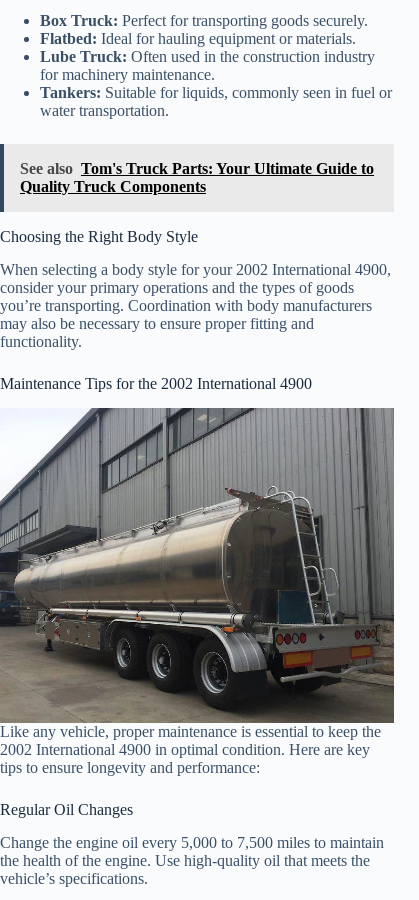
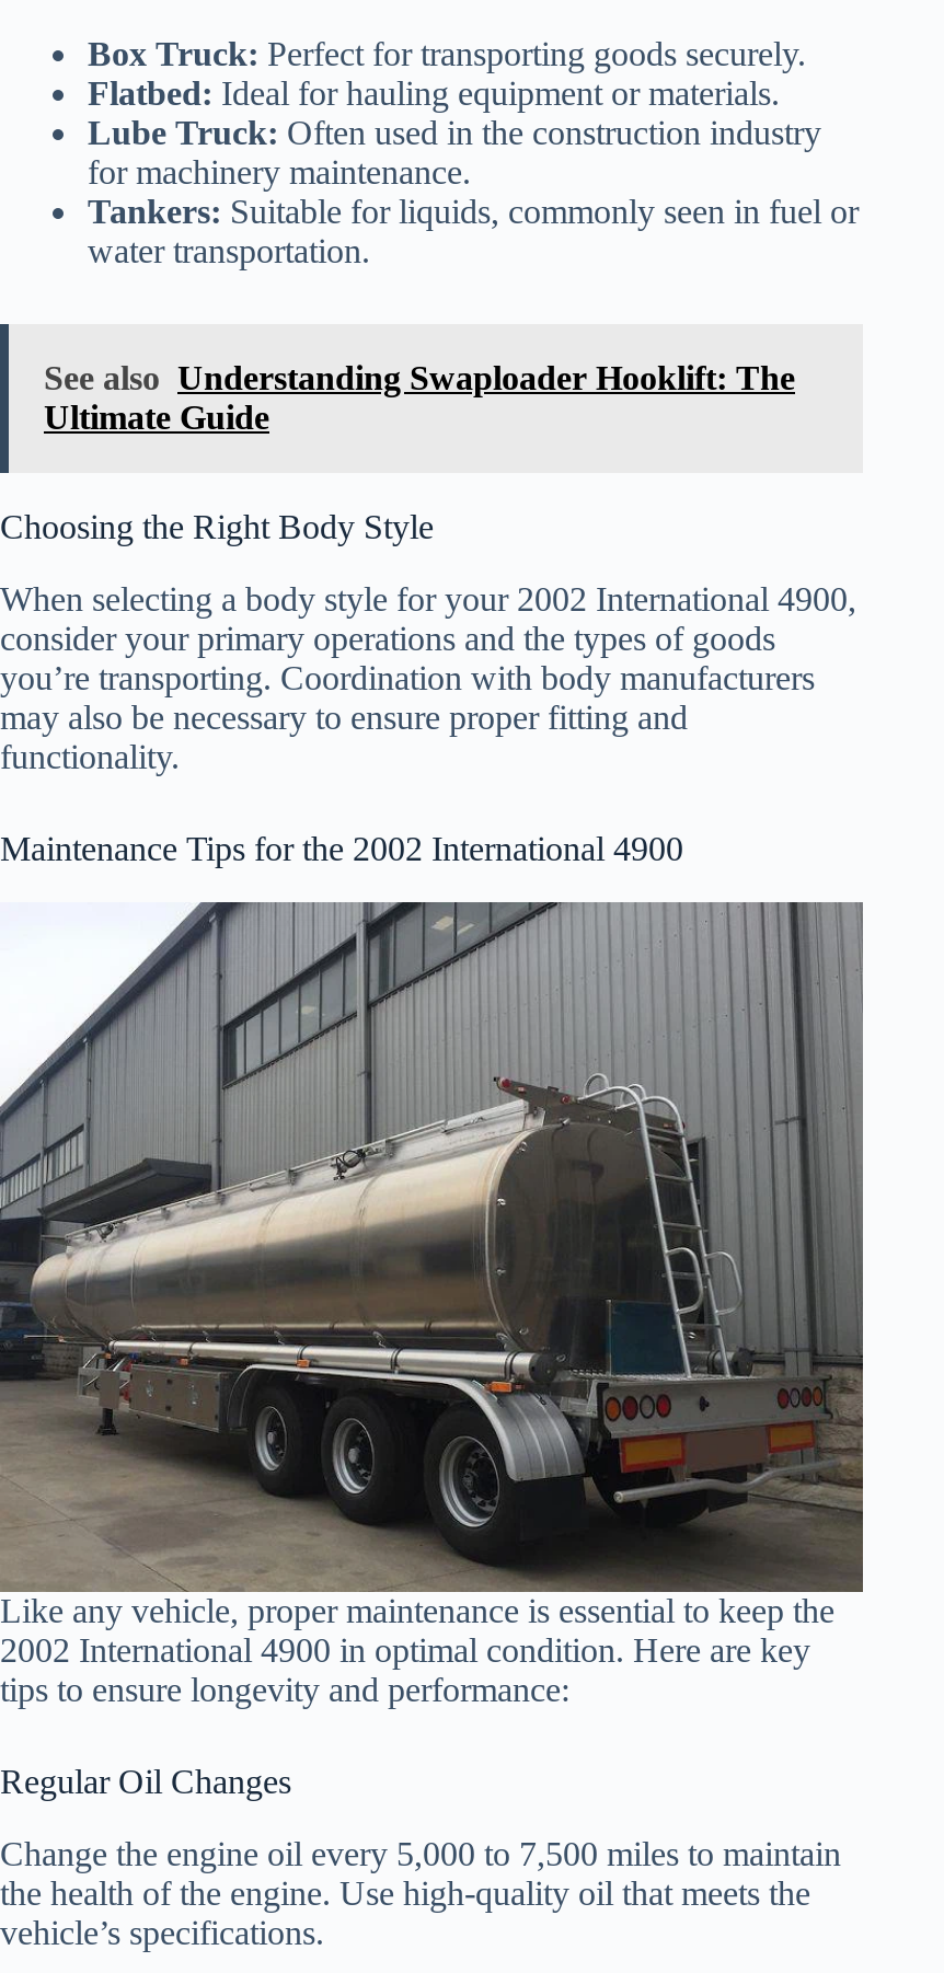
[20,160,374,195] See also Tom's Truck Parts: Your Ultimate Guide to | Quality Truck Components -> [44,359,795,436] See also Understanding Swaploader Hooklift: The | Ultimate Guide

